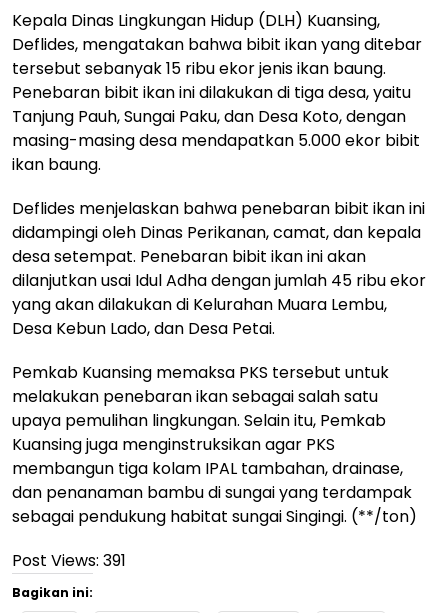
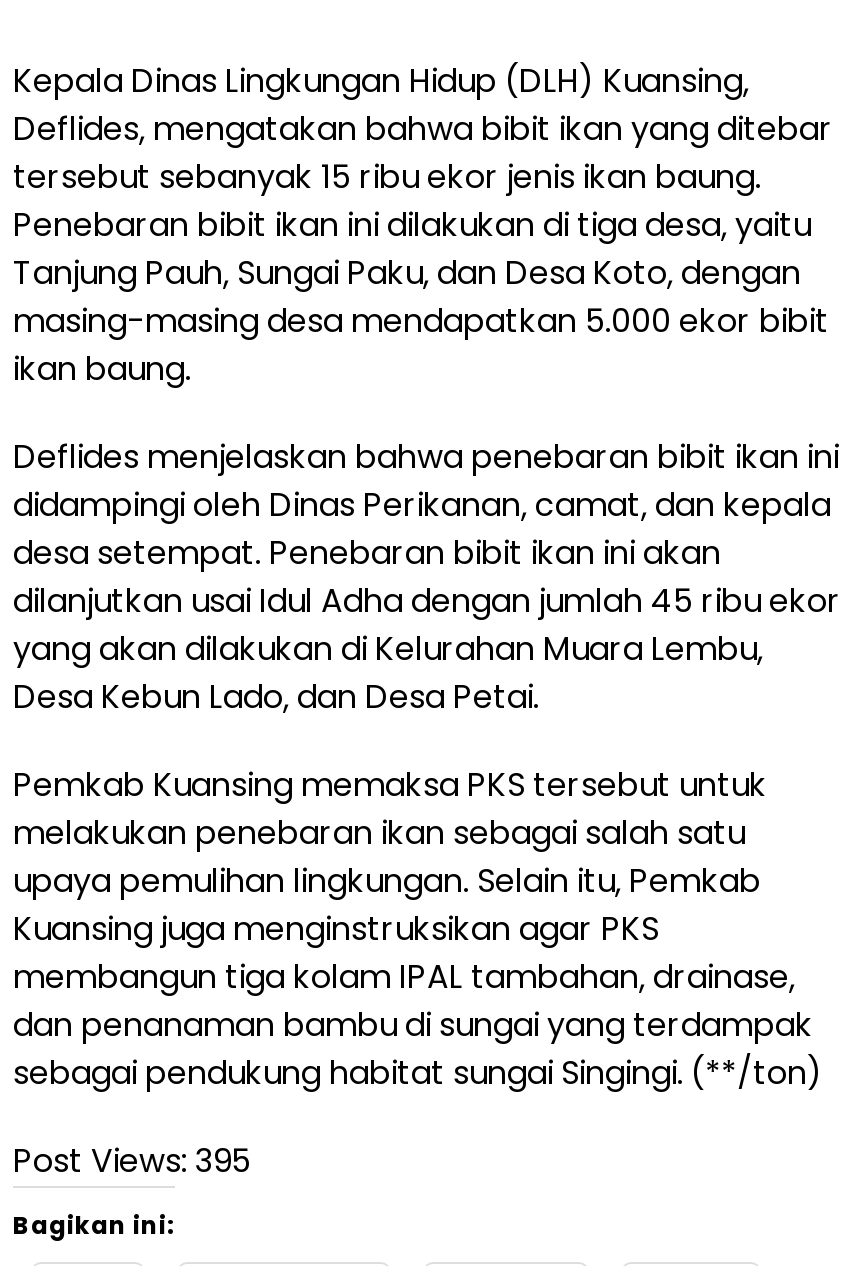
[12,549,126,572] Post Views: 391 -> [13,1137,251,1183] Post Views: 395

